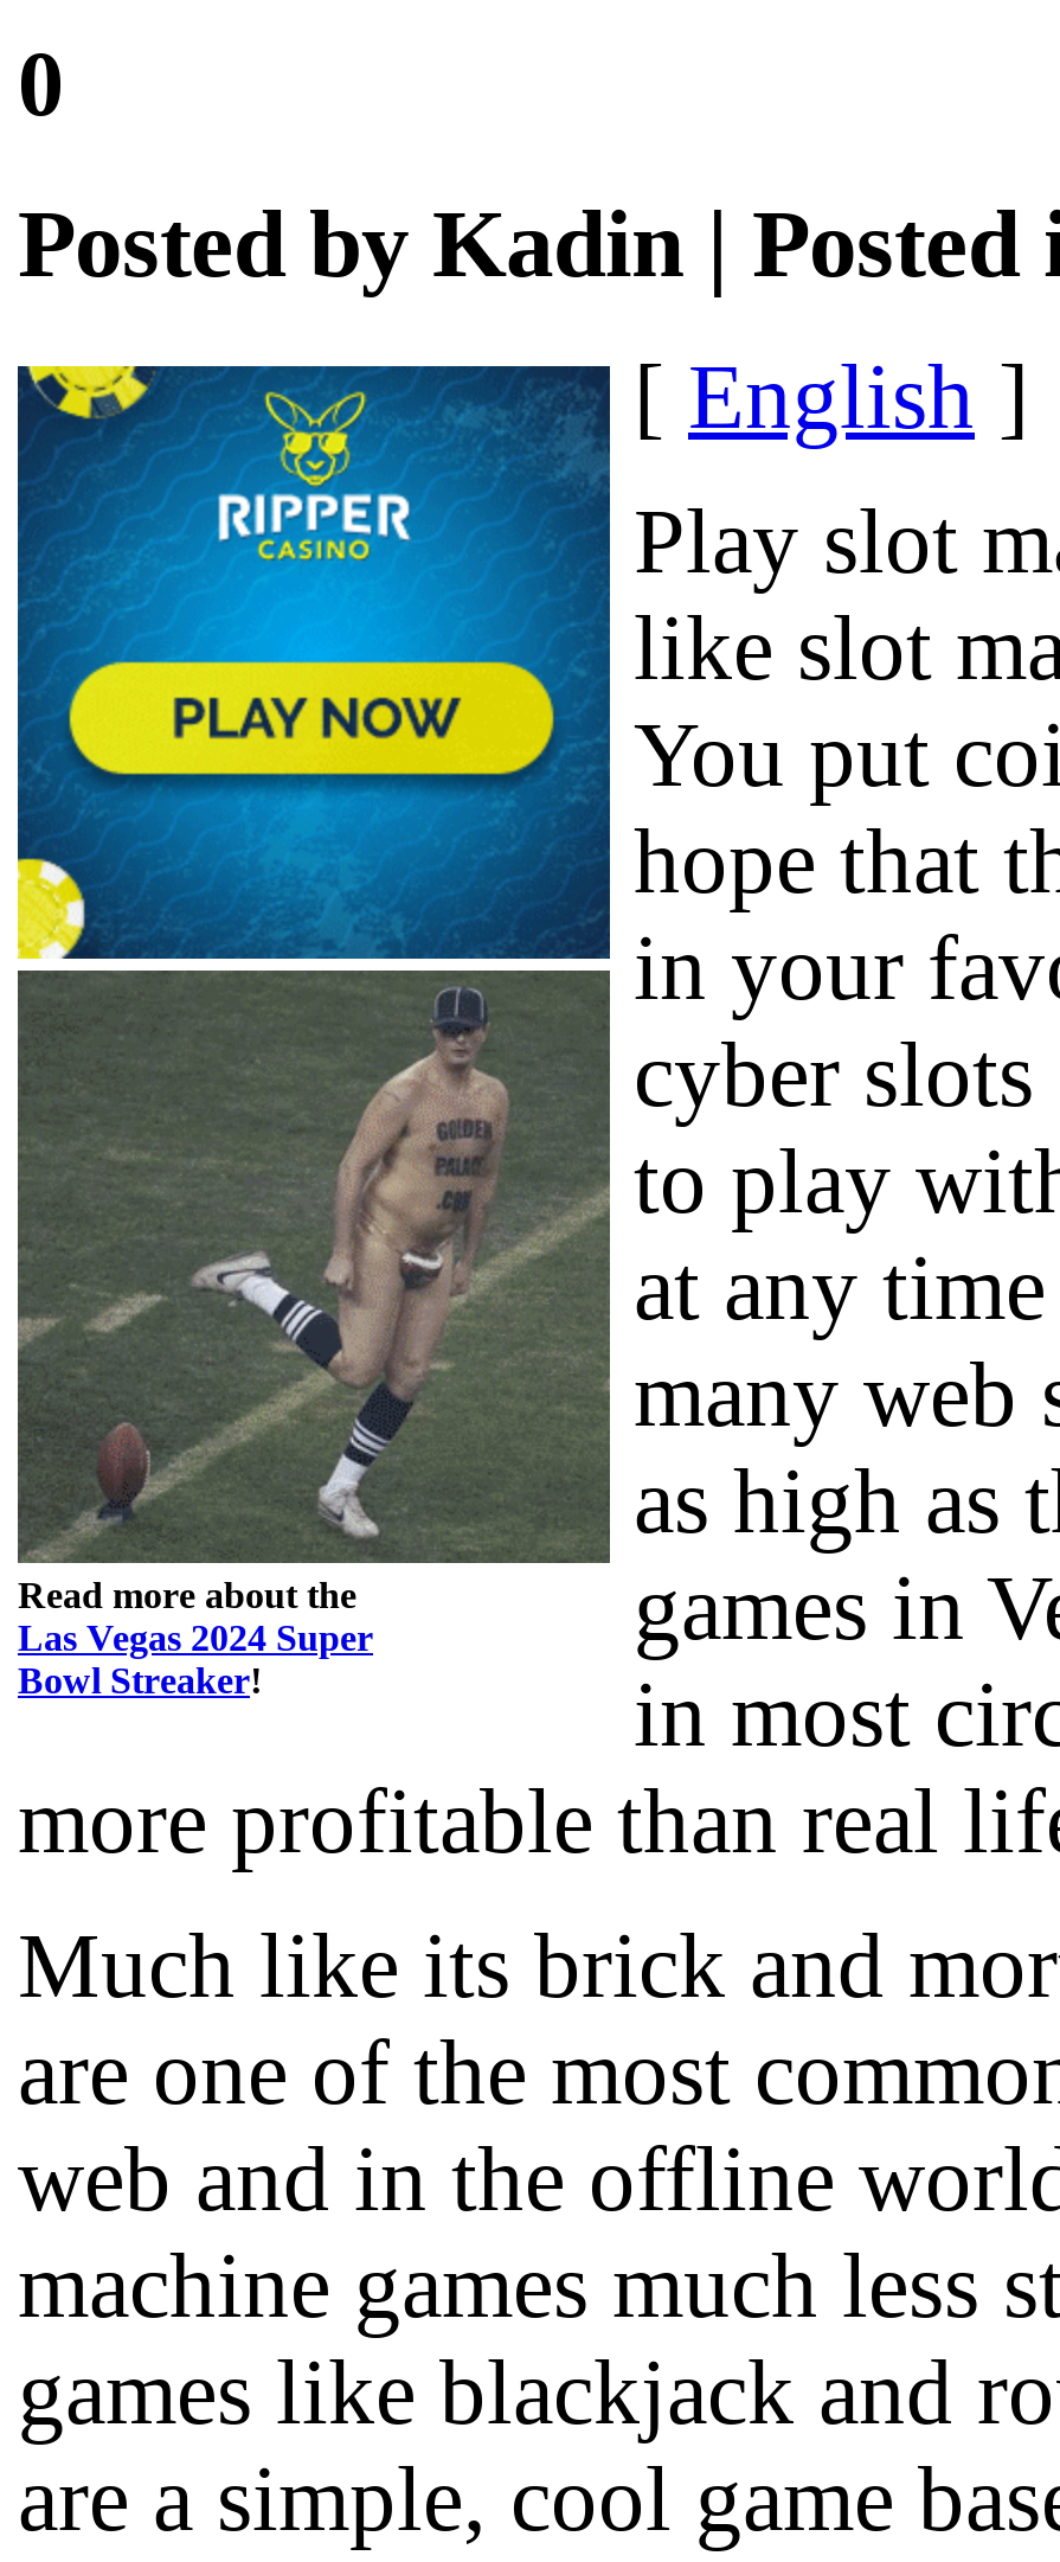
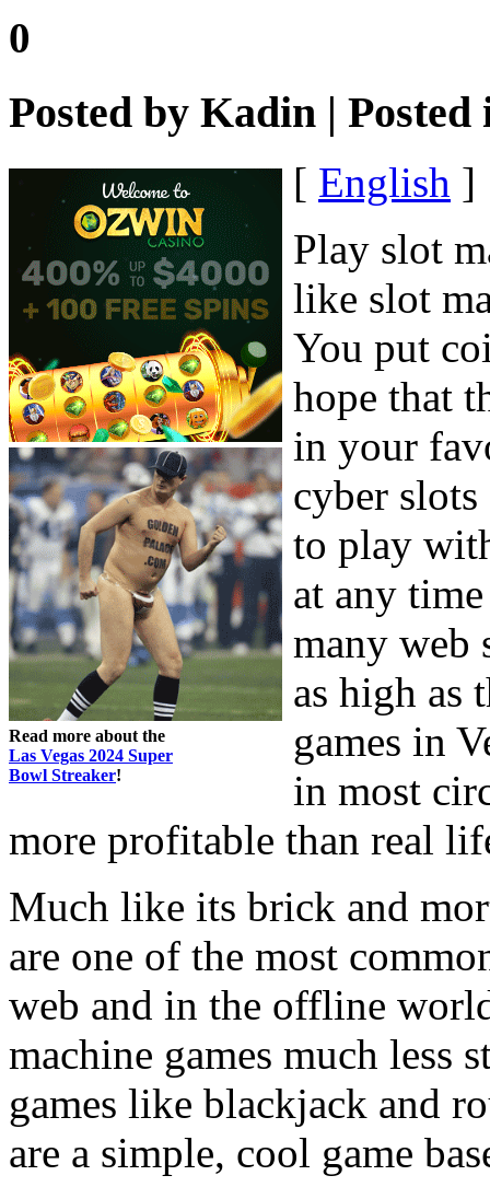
[15,364,612,1565] [image] -> [8,167,283,722] [image]

